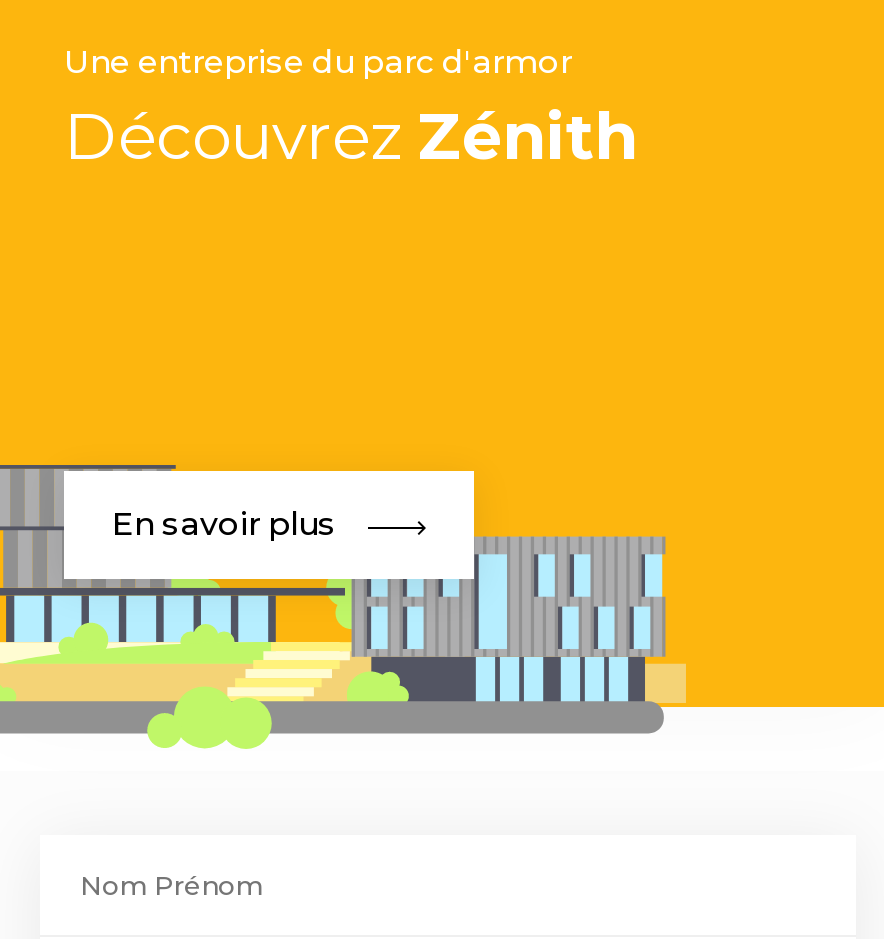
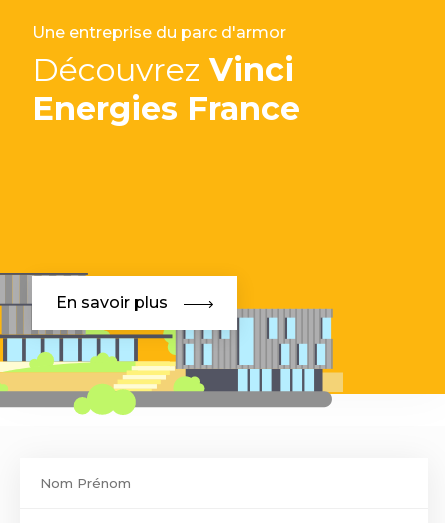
[64,98,638,176] Découvrez Zénith -> [32,50,300,128] Découvrez Vinci | Energies France

